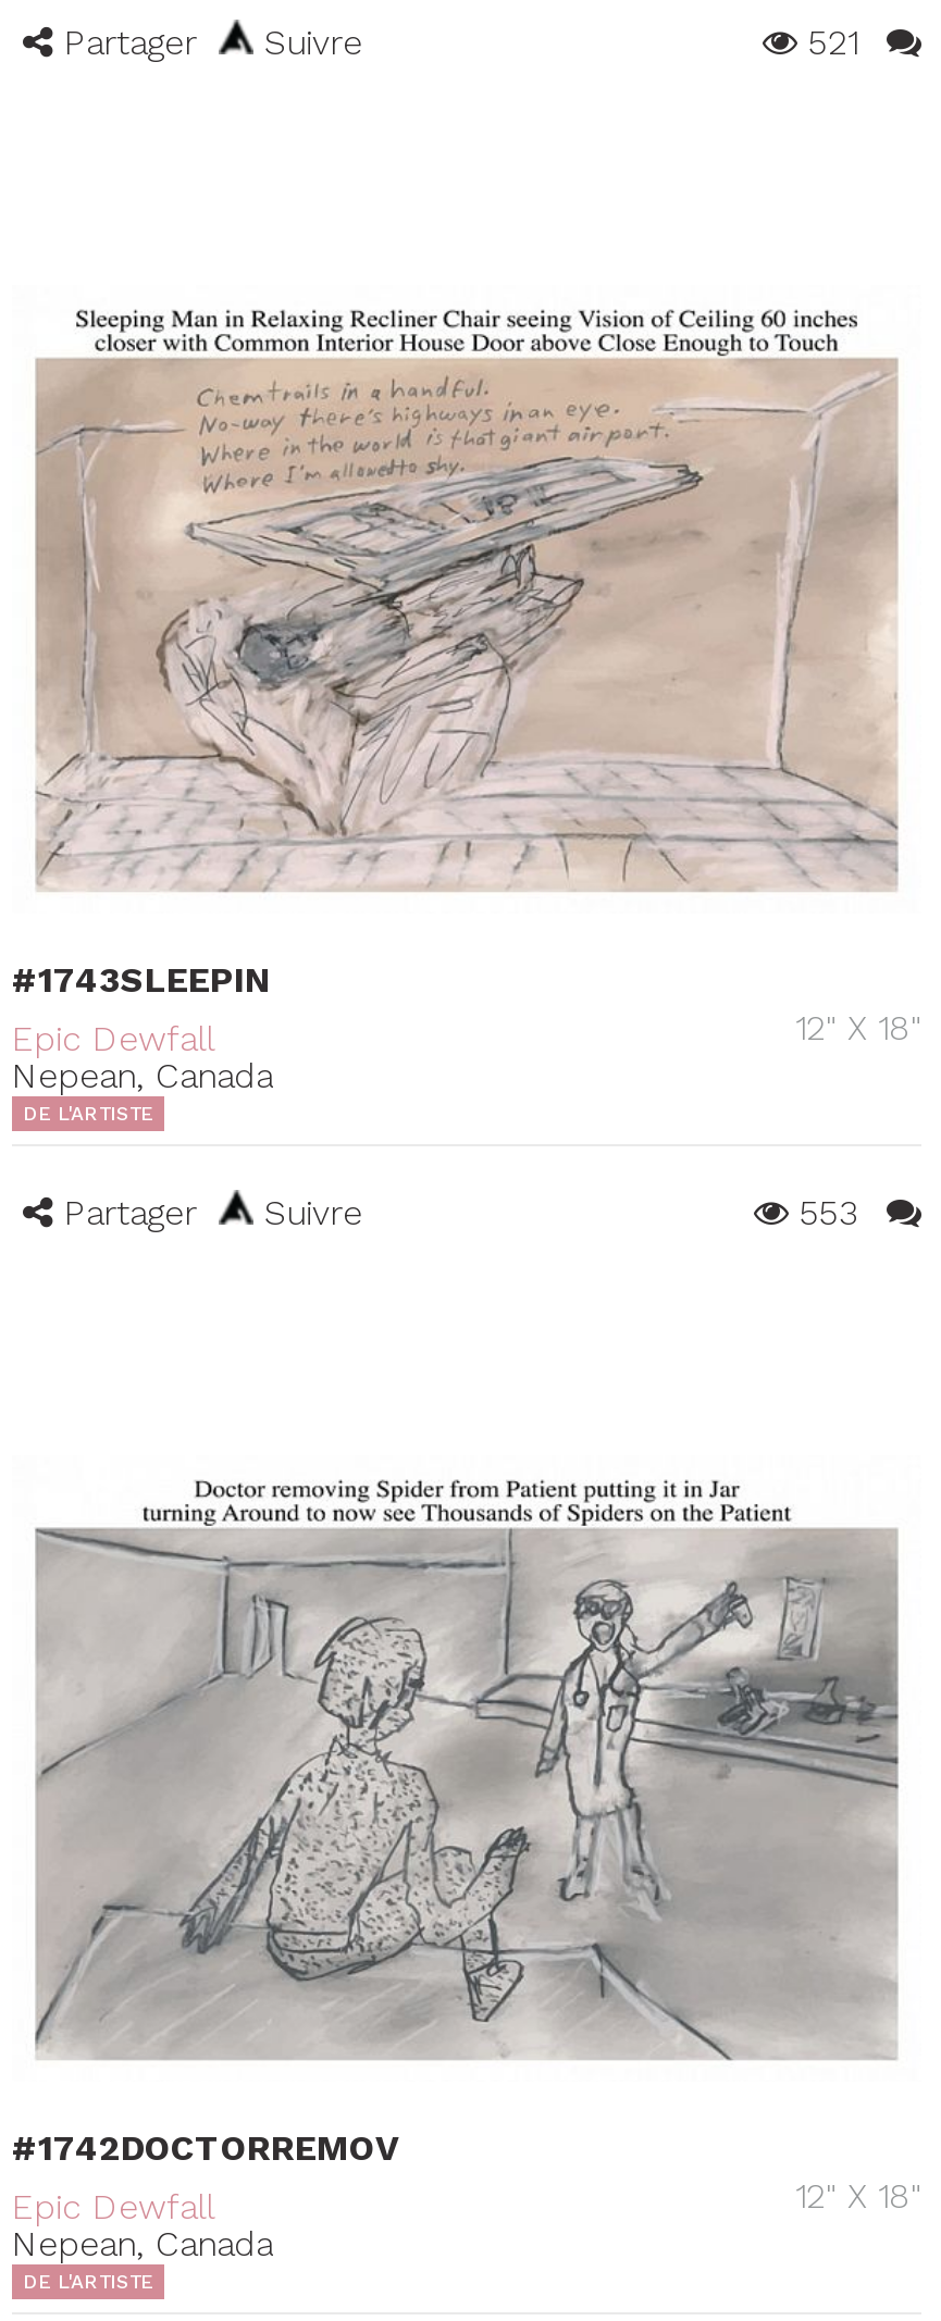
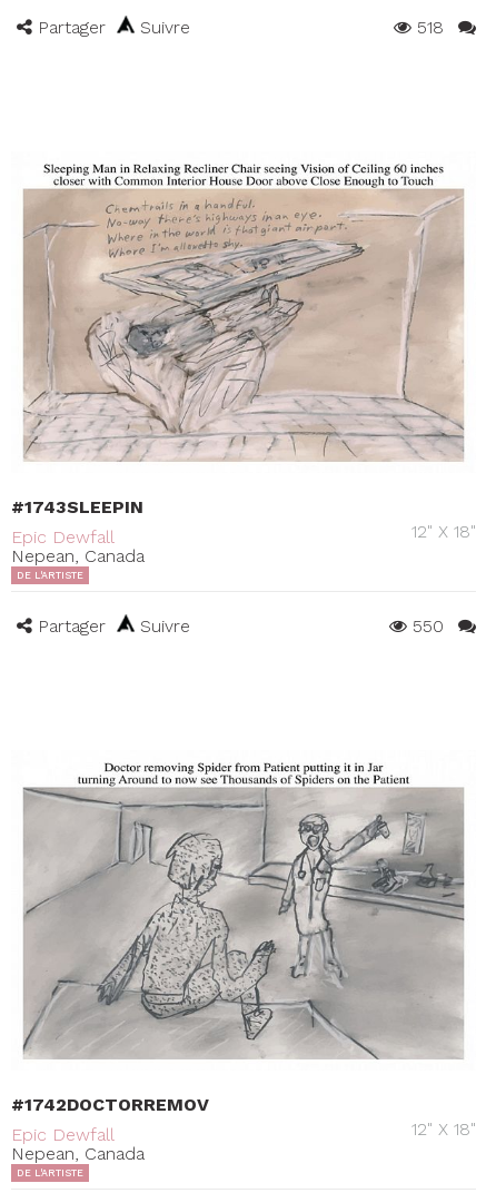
[797,23,869,64] 521 -> [411,17,449,38] 518
[789,1191,869,1233] 553 -> [407,615,449,636] 550

